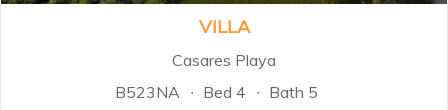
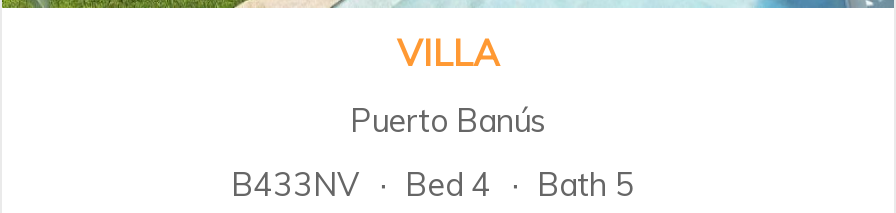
[172,50,276,70] Casares Playa -> [350,99,546,139] Puerto Banús
[115,82,318,102] B523NA Bed 4 Bath 5 -> [231,163,635,203] B433NV Bed 4 Bath 5

